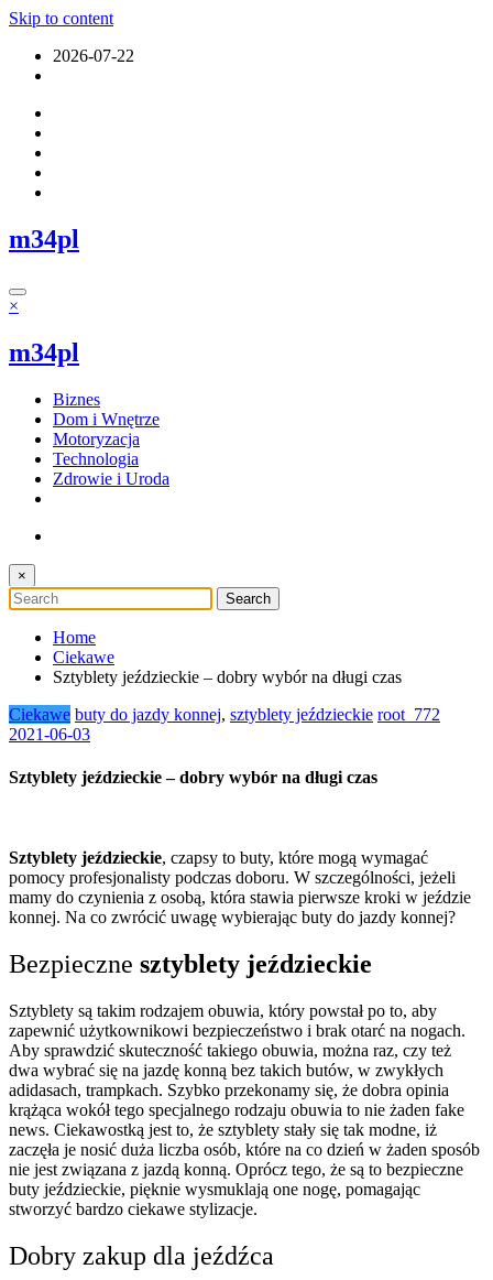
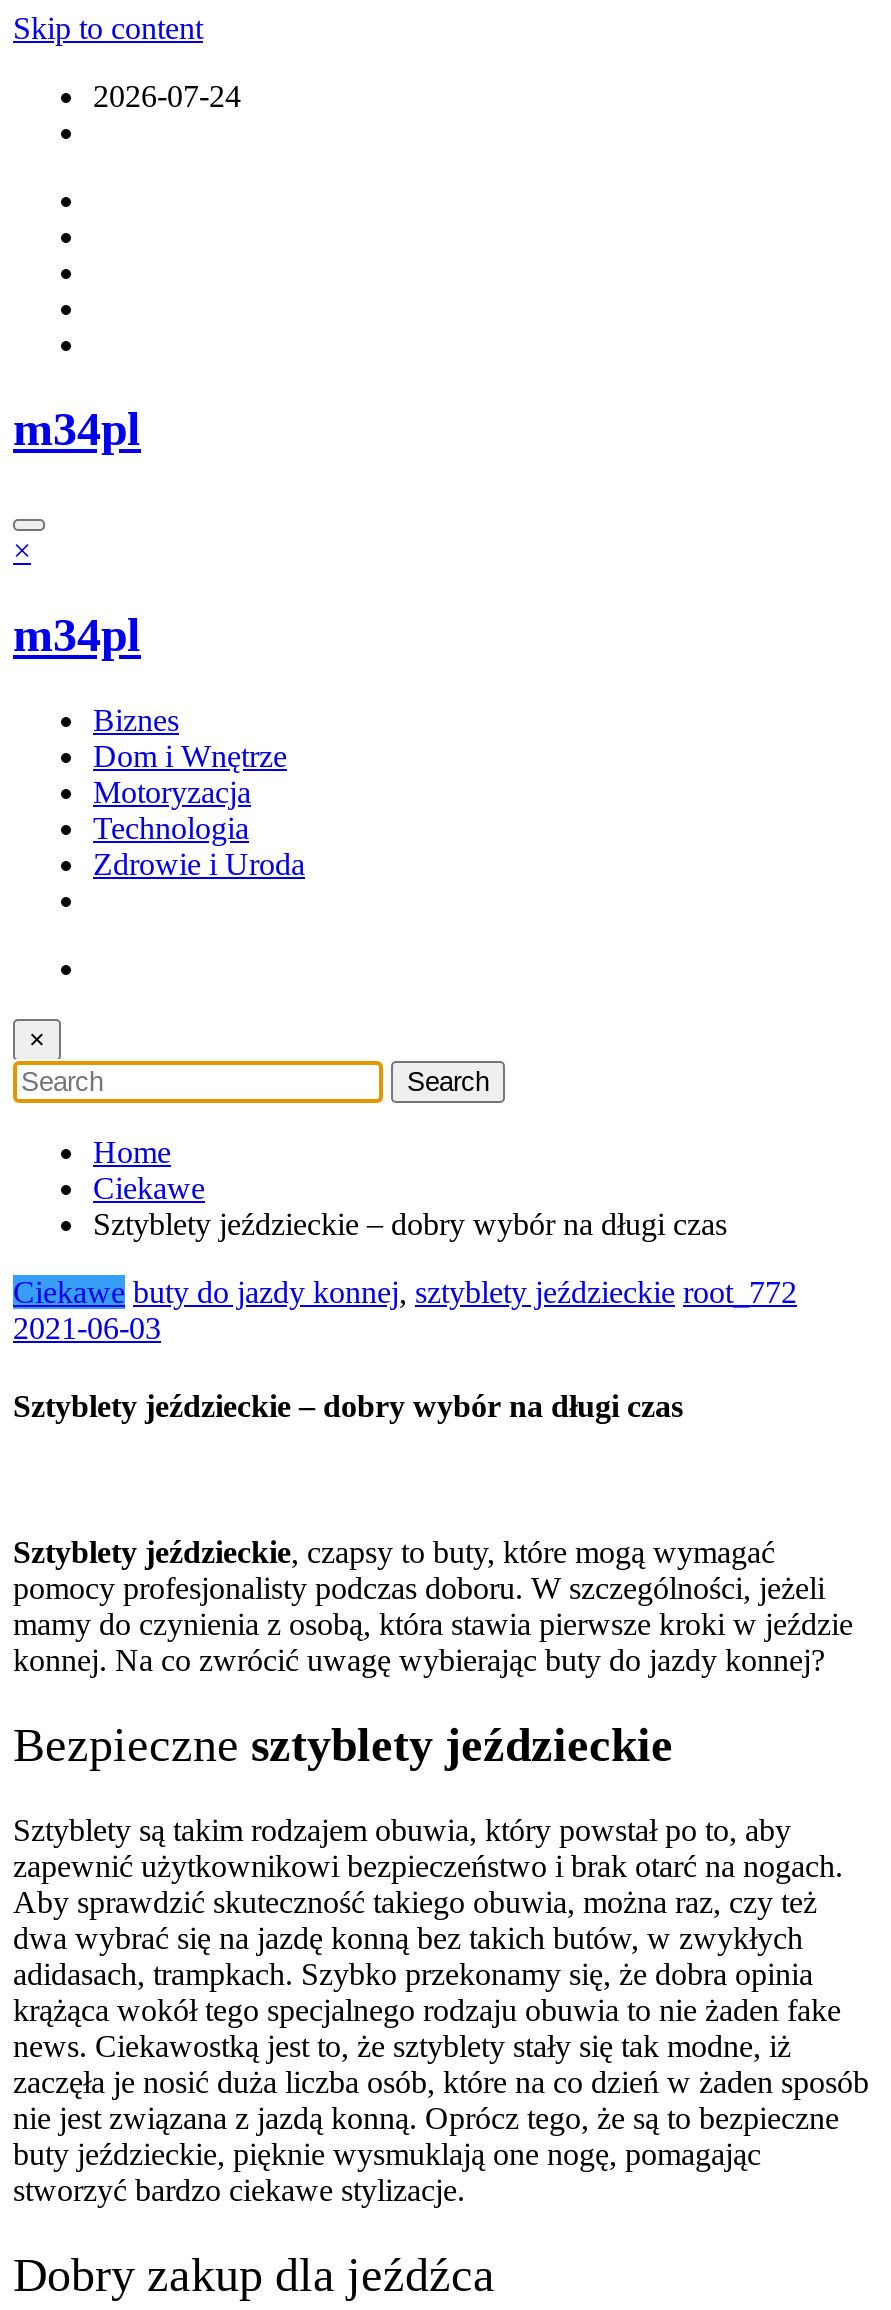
[53,46,134,65] 2026-07-22 -> [93,79,241,113] 2026-07-24

